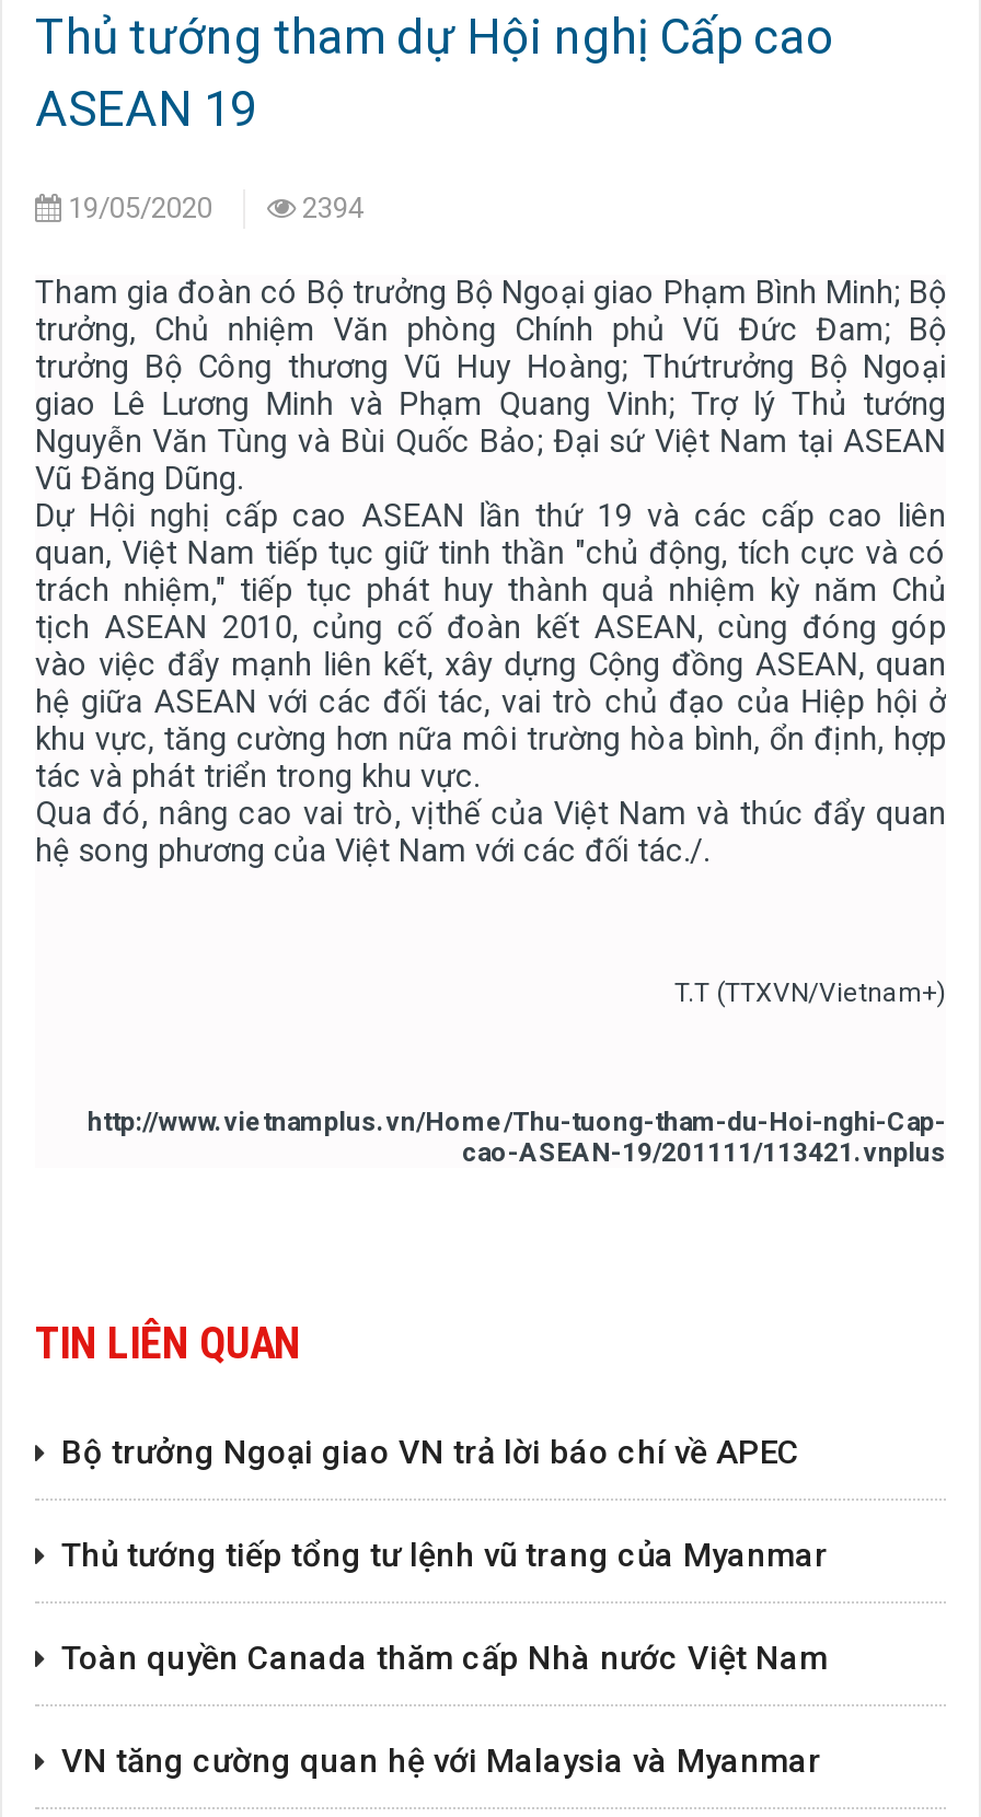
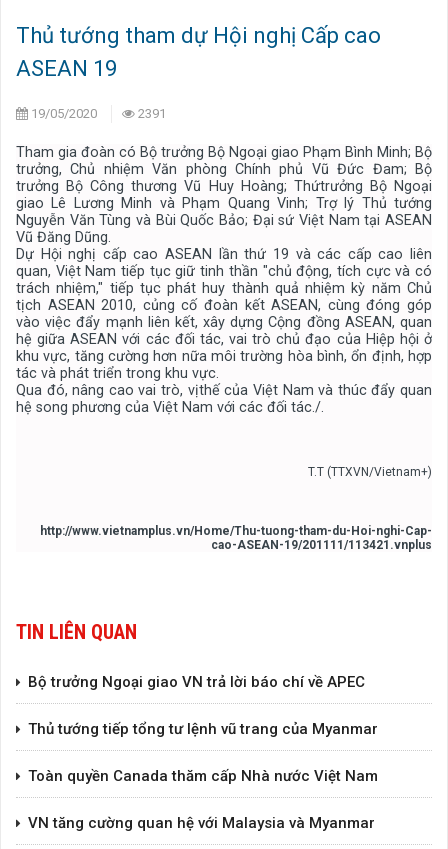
[296,192,363,224] 2394 -> [135,106,166,121] 2391

